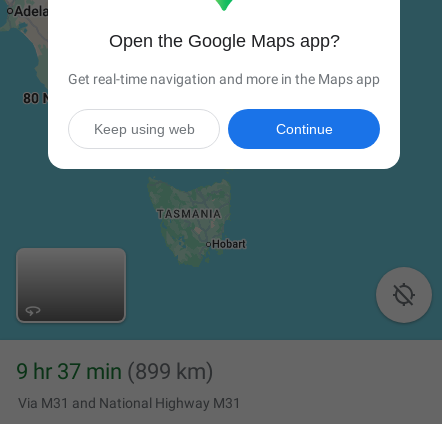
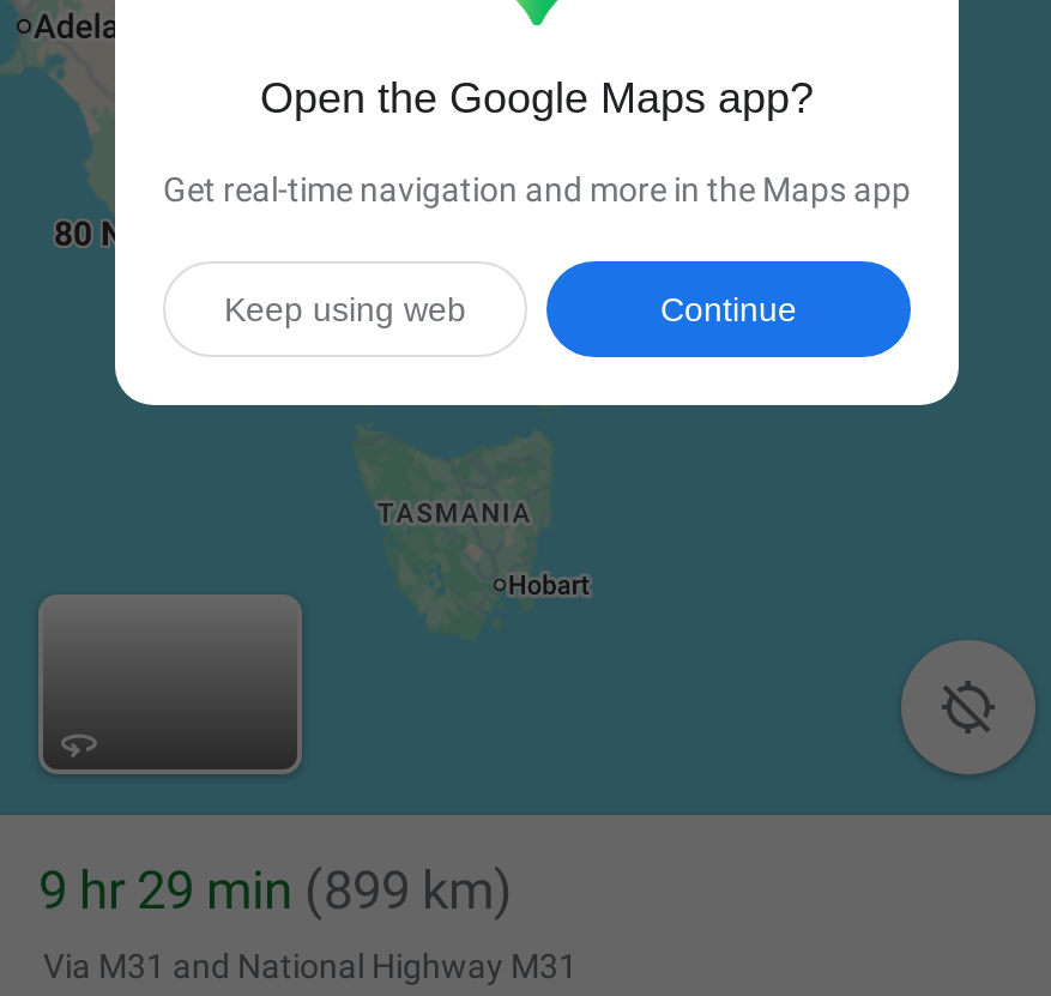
[16,359,214,384] 9 hr 37 min (899 km) -> [38,861,513,920] 9 hr 29 min (899 km)

